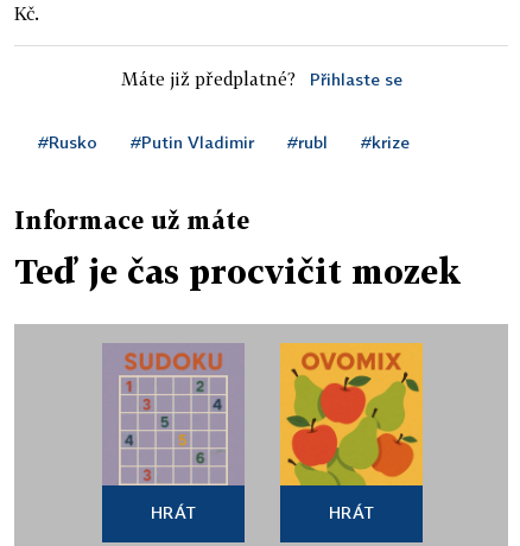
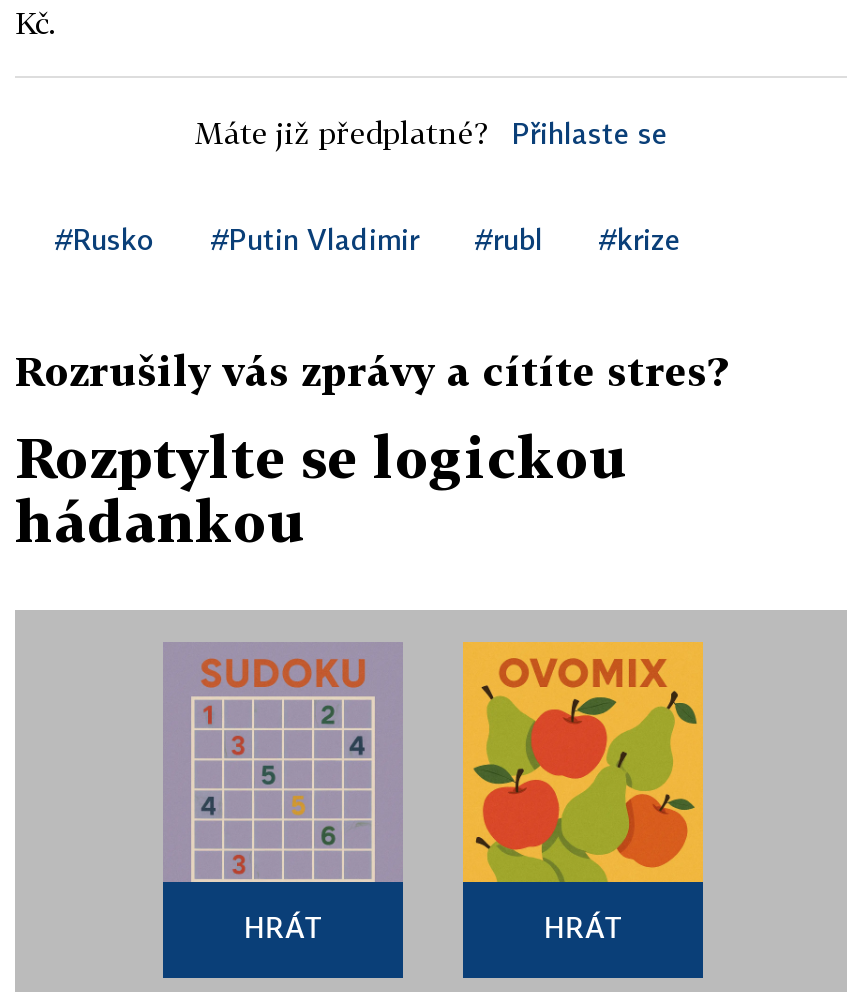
[14,205,249,234] Informace už máte -> [15,346,727,394] Rozrušily vás zprávy a cítíte stres?
[14,252,461,291] Teď je čas procvičit mozek -> [15,424,629,554] Rozptylte se logickou | hádankou

